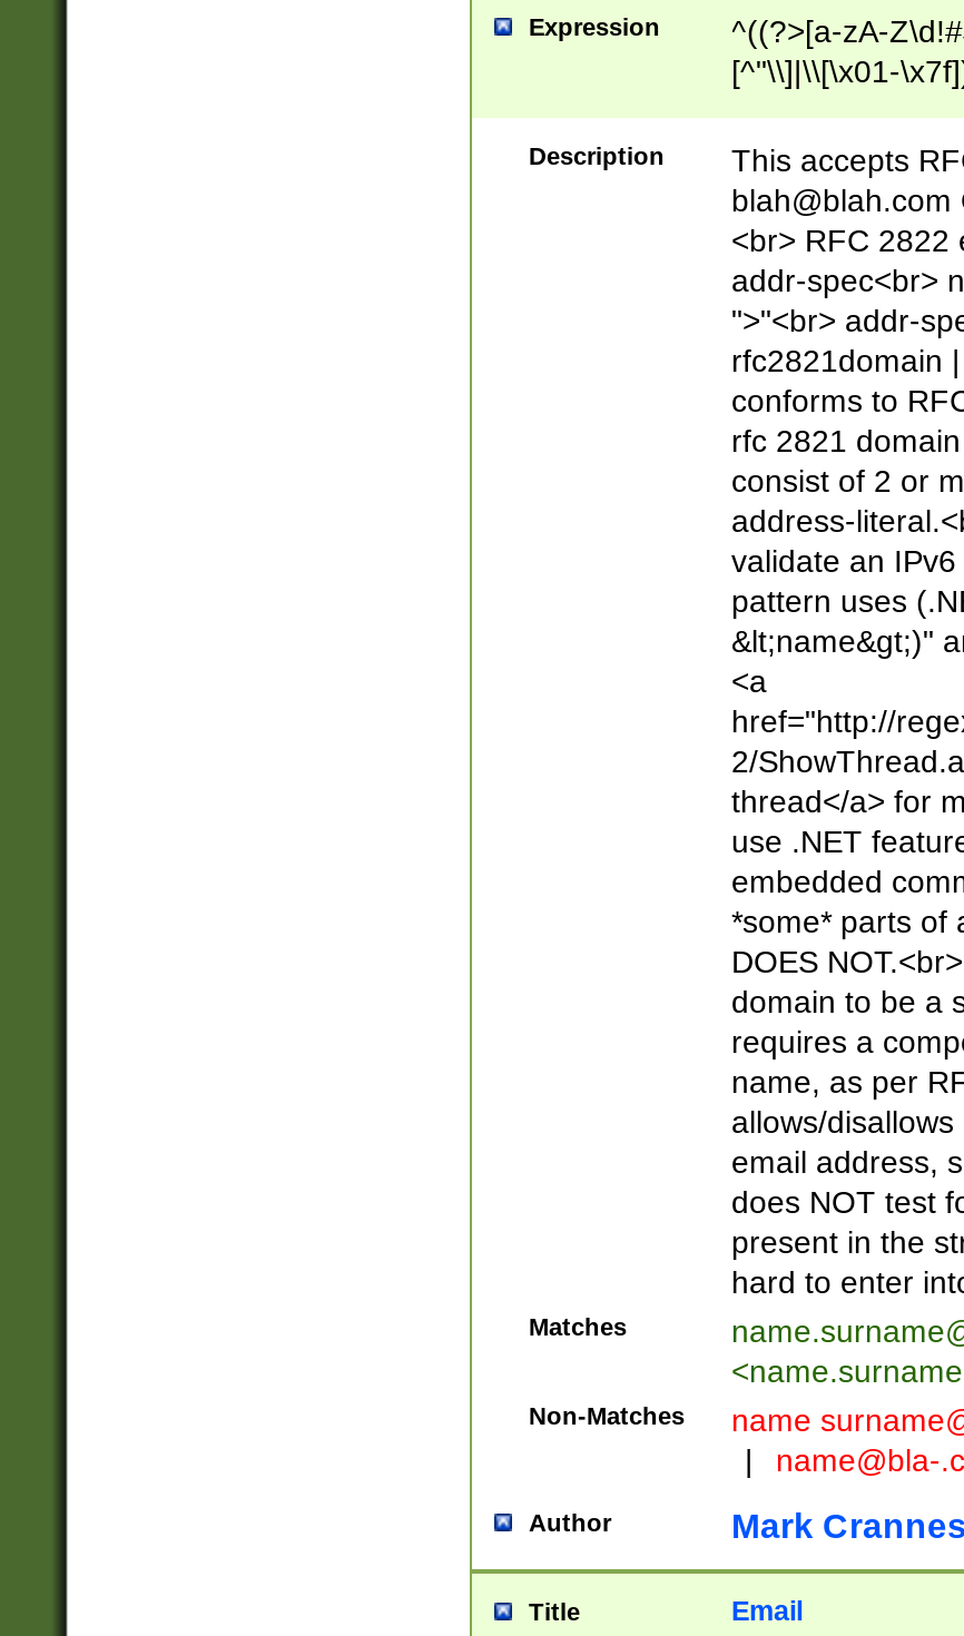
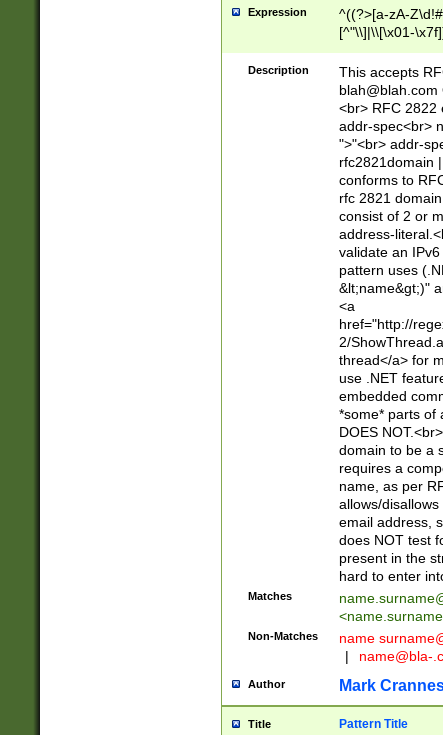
[731,1596,803,1628] Email -> [338,717,407,731] Pattern Title

